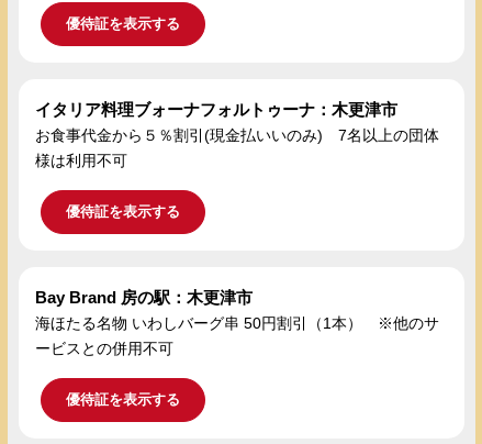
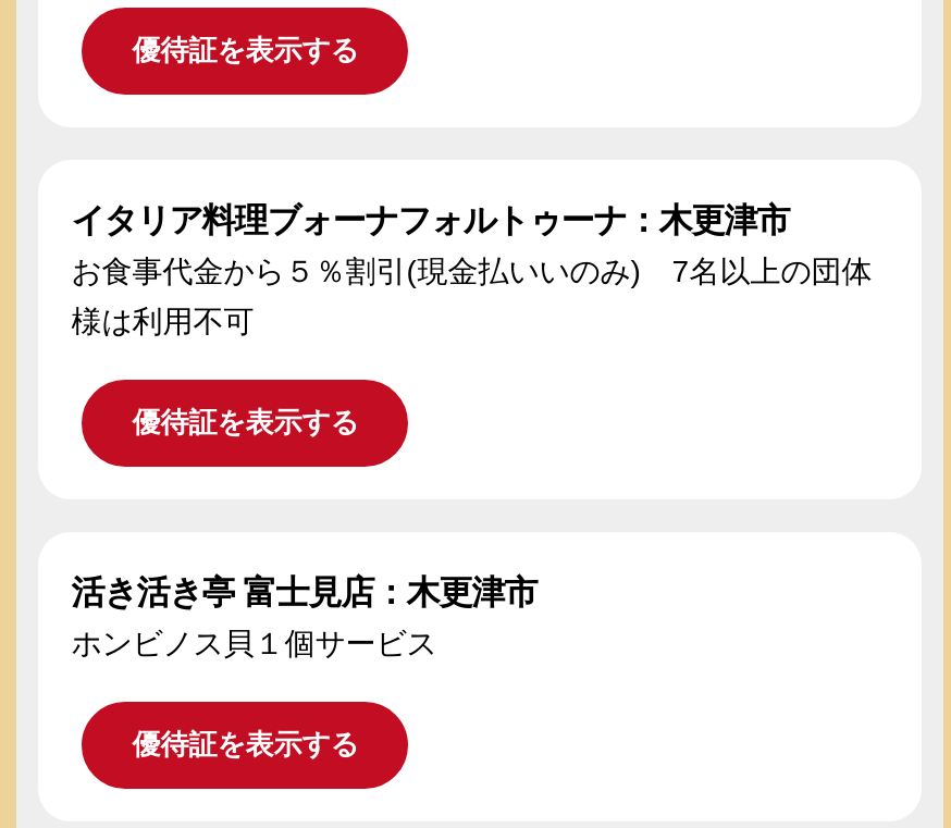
[35,288,439,357] Bay Brand 房の駅：木更津市 | 海ほたる名物 いわしバーグ串 50円割引（1本） ※他のサ | ービスとの併用不可 -> [71,573,537,660] 活き活き亭 富士見店：木更津市 | ホンビノス貝１個サービス

